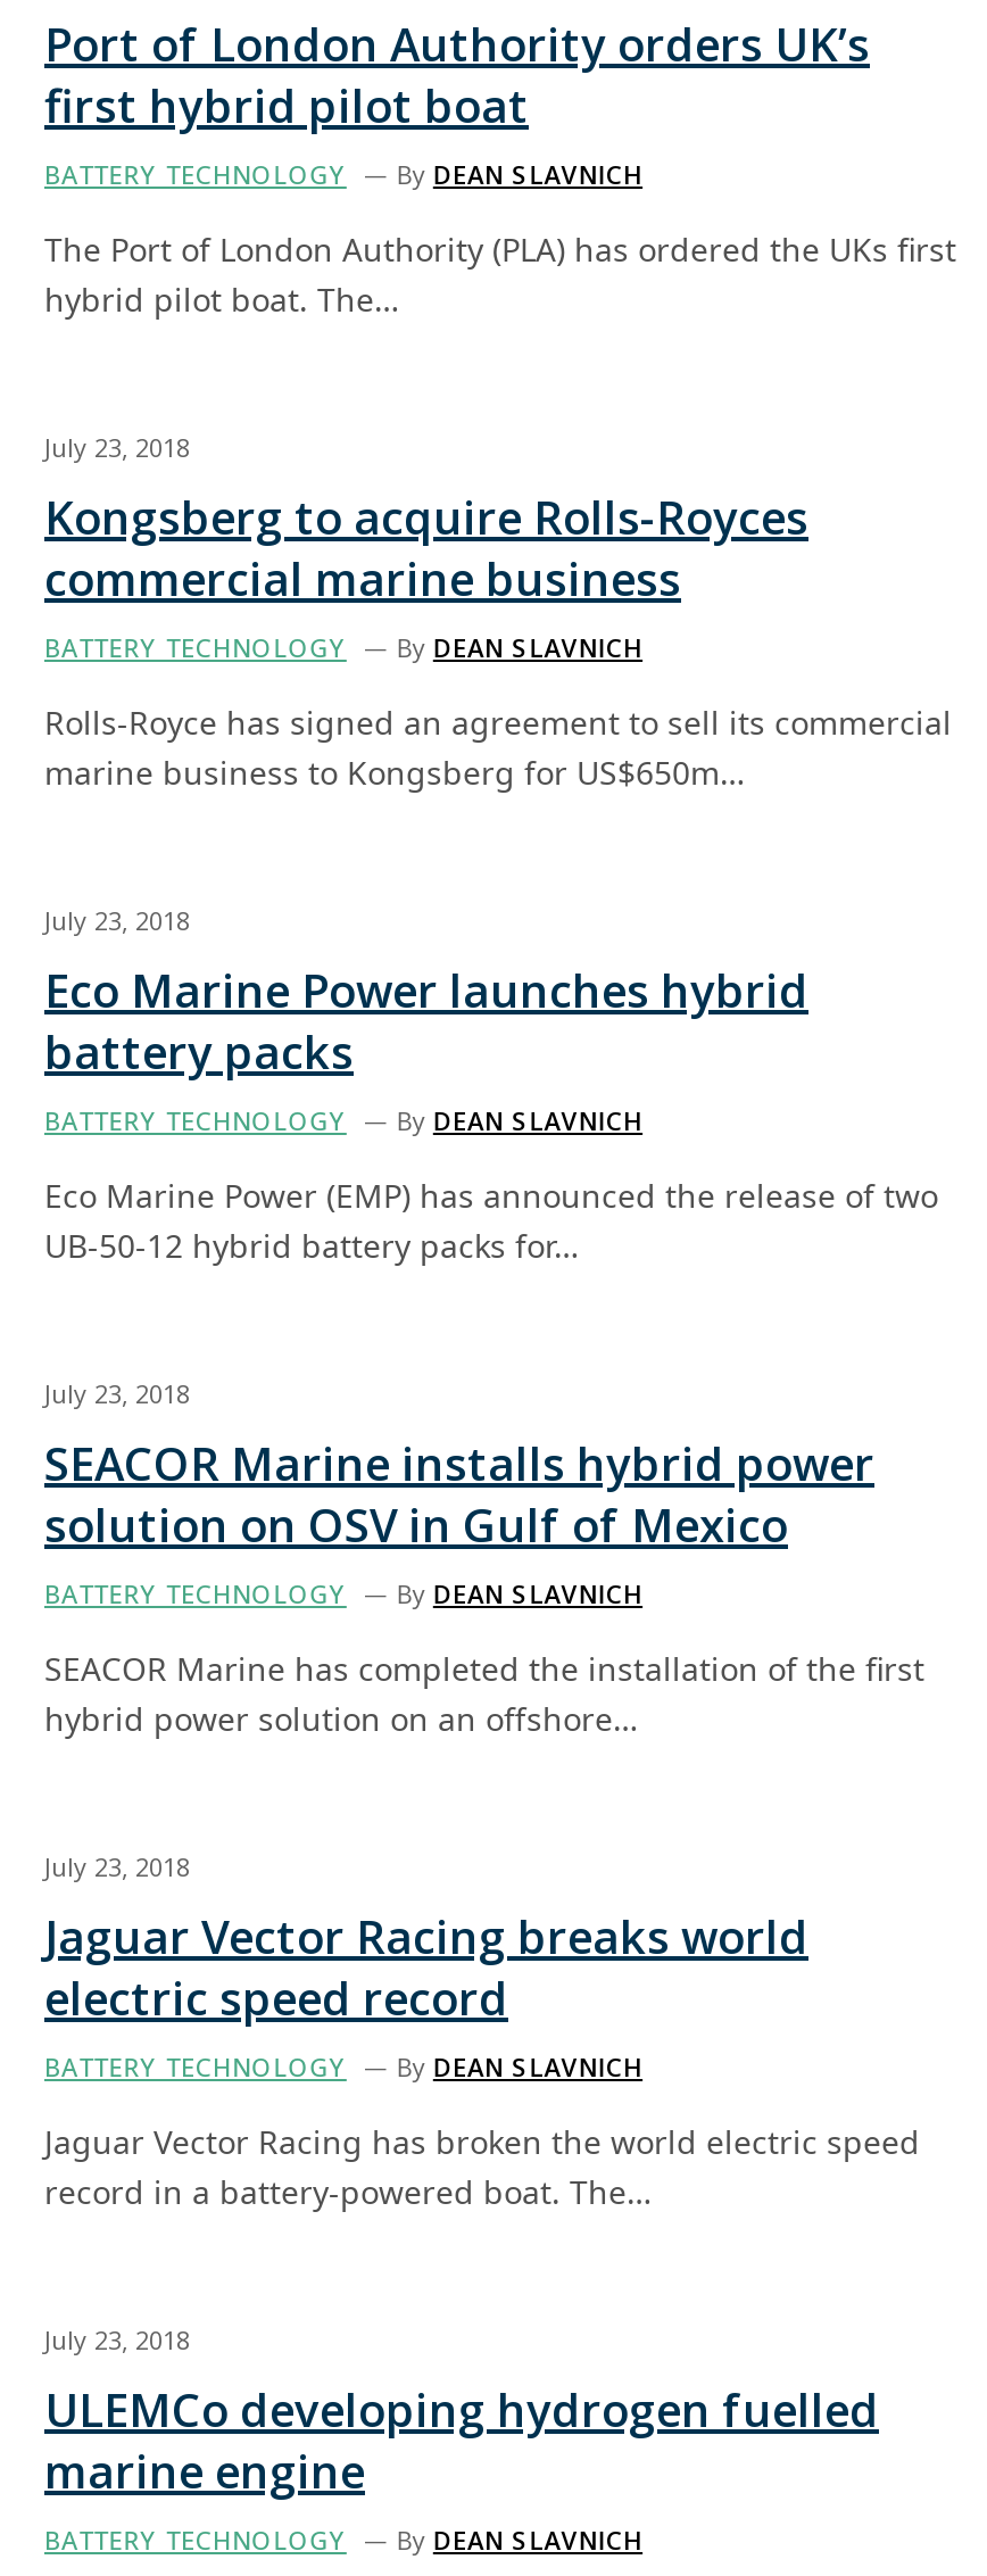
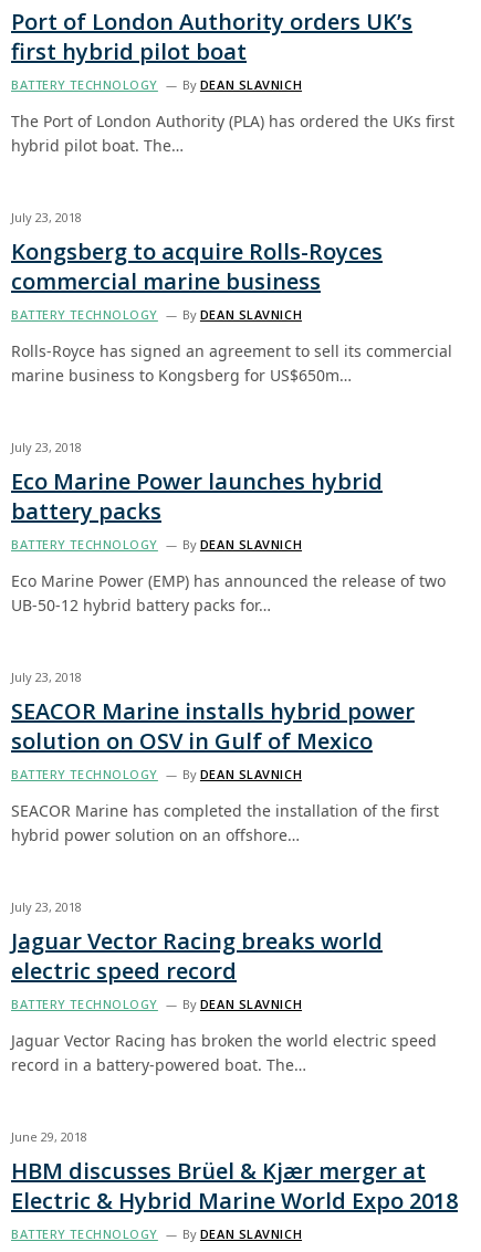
[44,2322,879,2502] July 23, 2018 | ULEMCo developing hydrogen fuelled | marine engine -> [11,1128,458,1216] June 29, 2018 | HBM discusses Brüel & Kjær merger at | Electric & Hybrid Marine World Expo 2018

